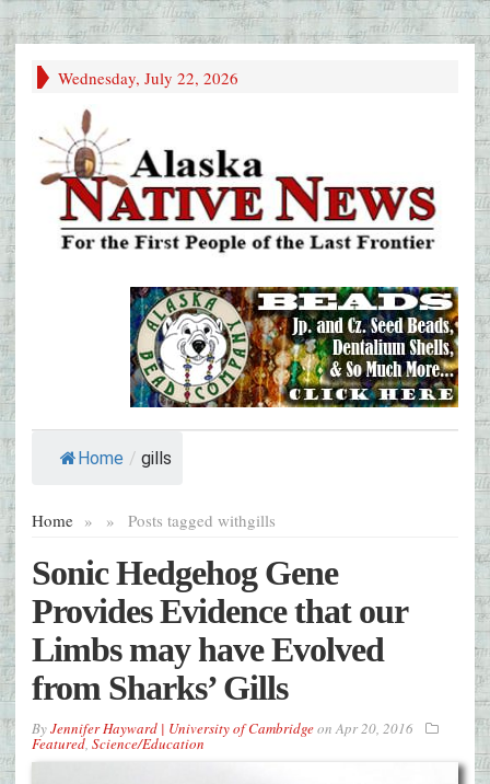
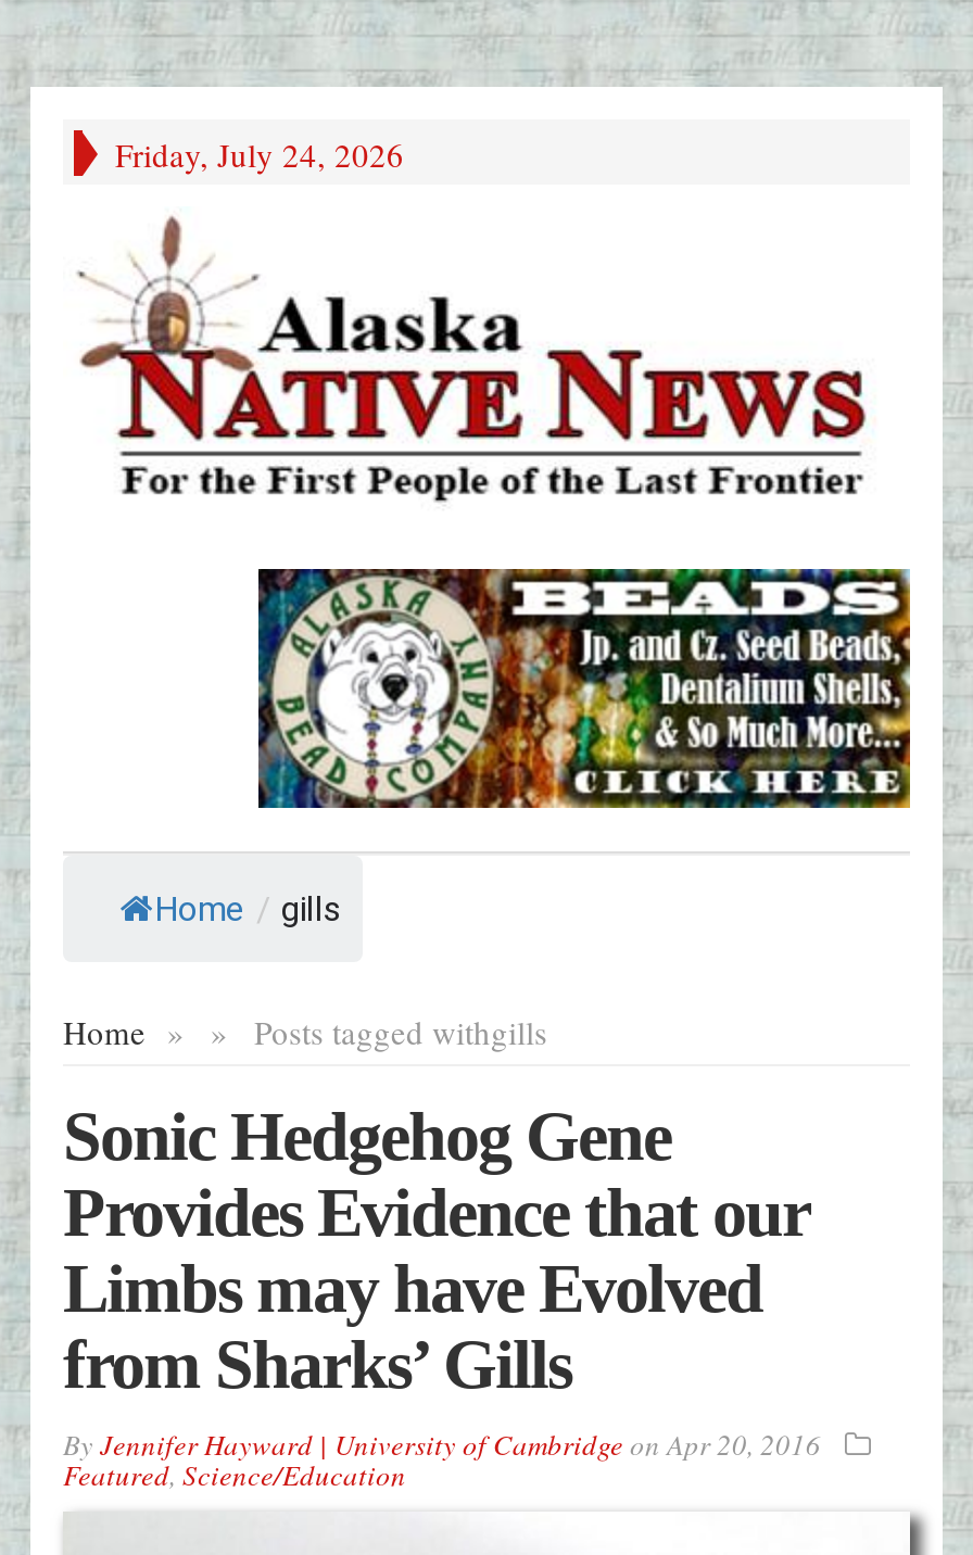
[58,67,238,89] Wednesday, July 22, 2026 -> [115,132,404,176] Friday, July 24, 2026

